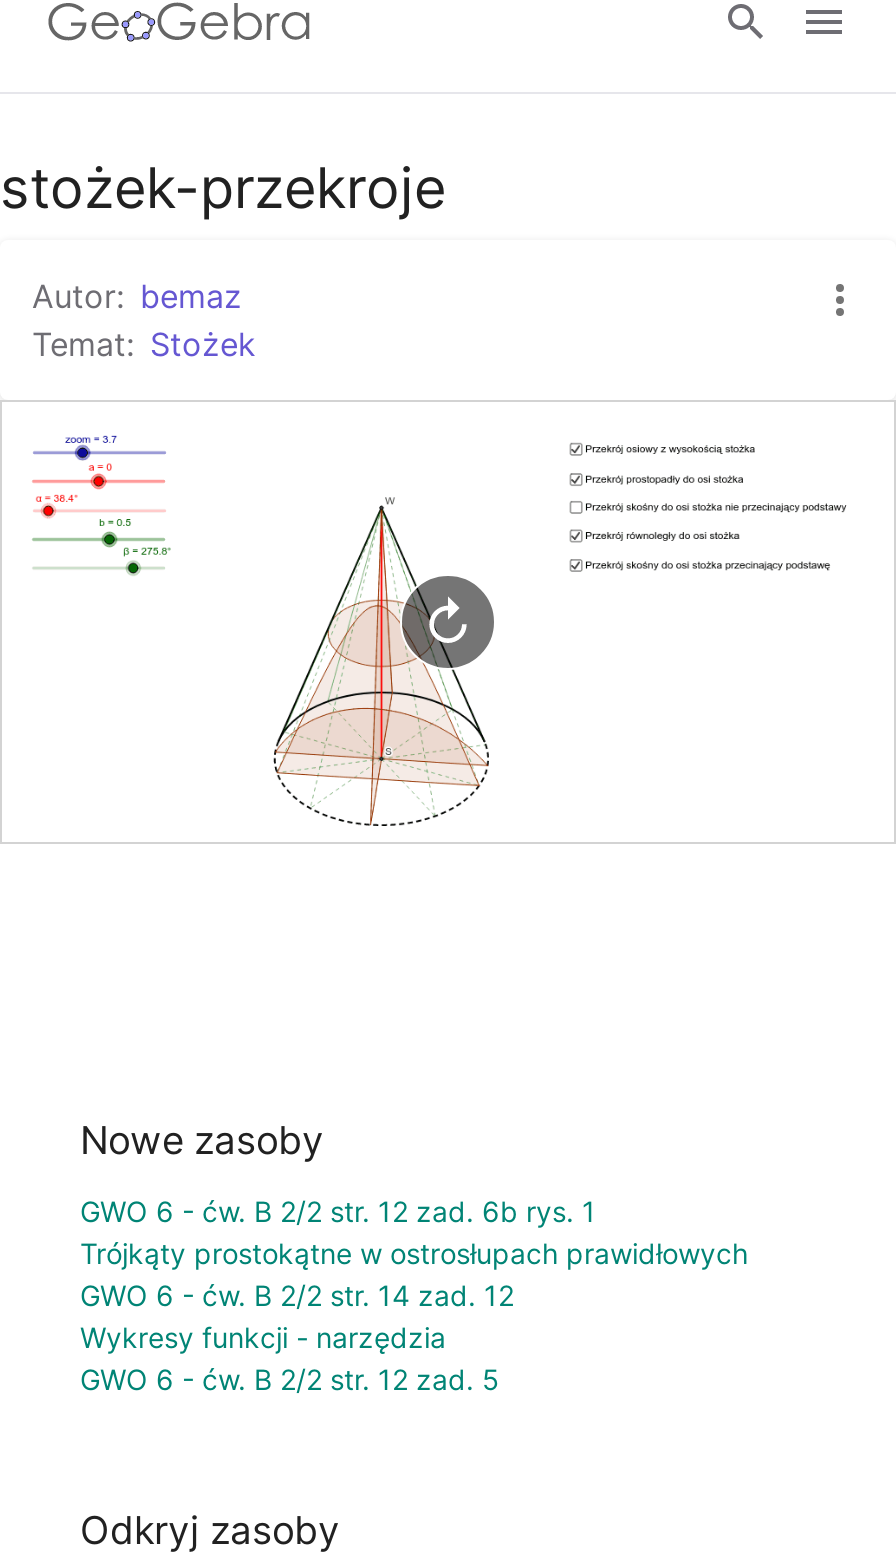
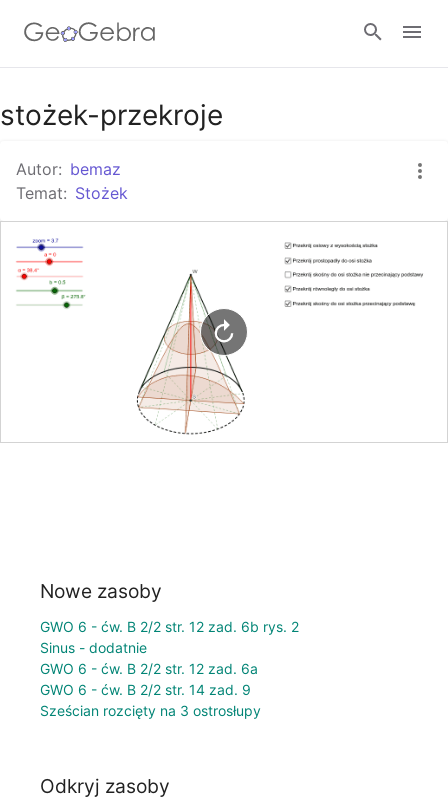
[80,1194,748,1396] GWO 6 - ćw. B 2/2 str. 12 zad. 6b rys. 1 | Trójkąty prostokątne w ostrosłupach prawidłowych | GWO 6 - ćw. B 2/2 str. 14 zad. 12 | Wykresy funkcji - narzędzia | GWO 6 - ćw. B 2/2 str. 12 zad. 5 -> [40,618,299,719] GWO 6 - ćw. B 2/2 str. 12 zad. 6b rys. 2 | Sinus - dodatnie | GWO 6 - ćw. B 2/2 str. 12 zad. 6a | GWO 6 - ćw. B 2/2 str. 14 zad. 9 | Sześcian rozcięty na 3 ostrosłupy

